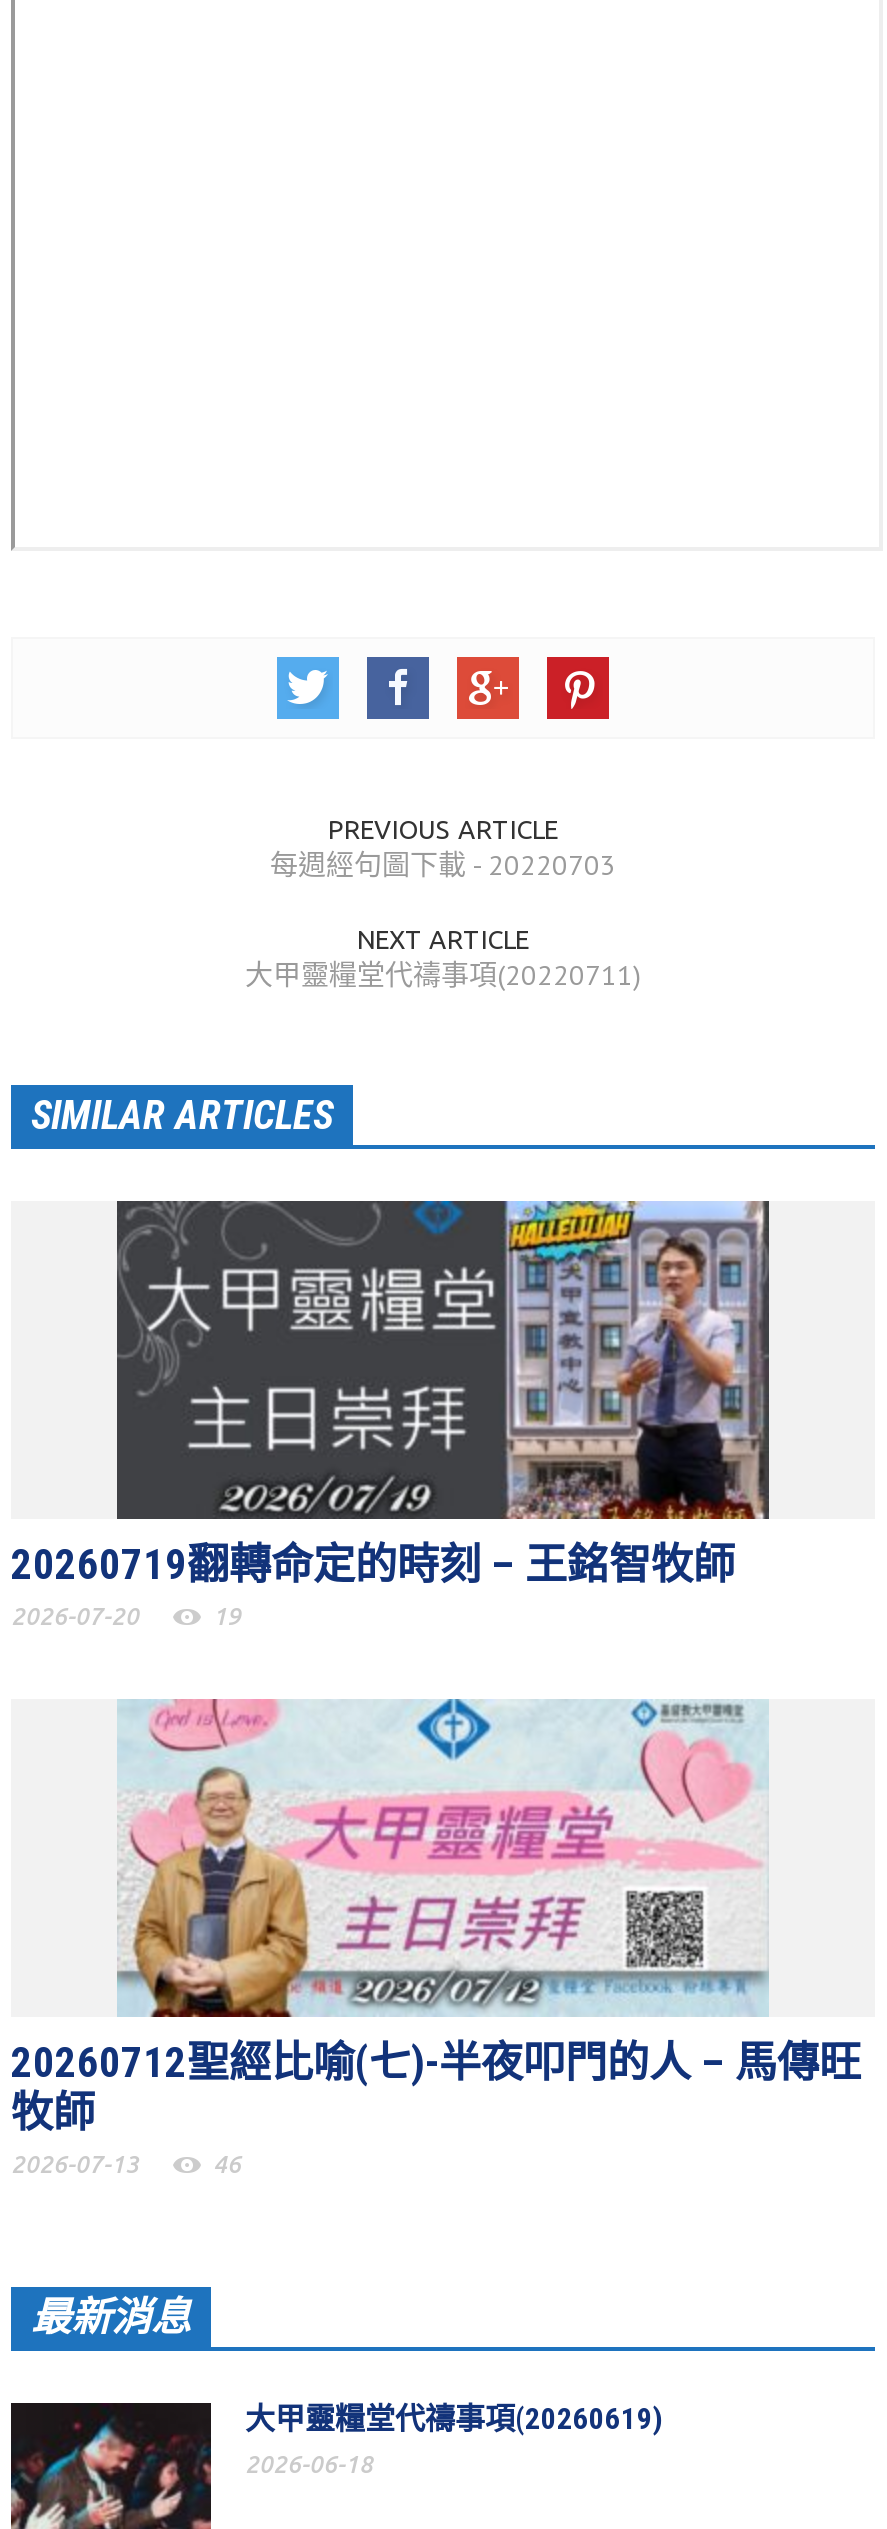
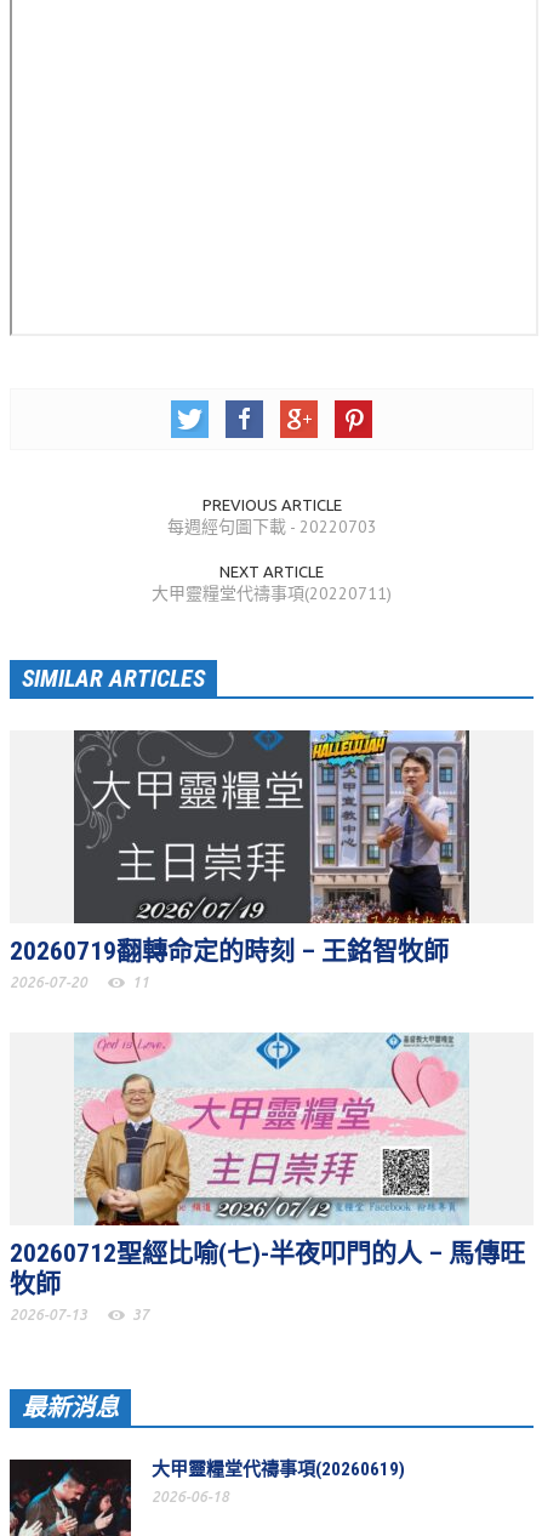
[213,1602,241,1628] 19 -> [132,974,149,989] 11
[213,2150,241,2176] 46 -> [132,1306,149,1322] 37

